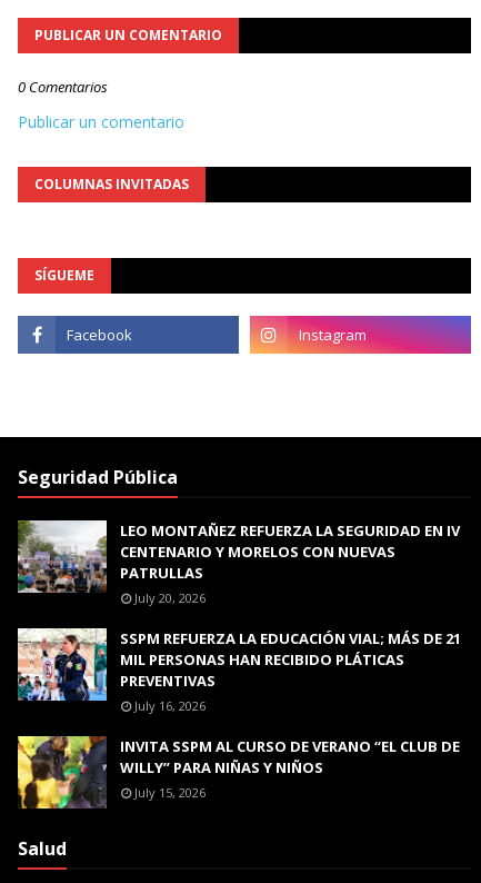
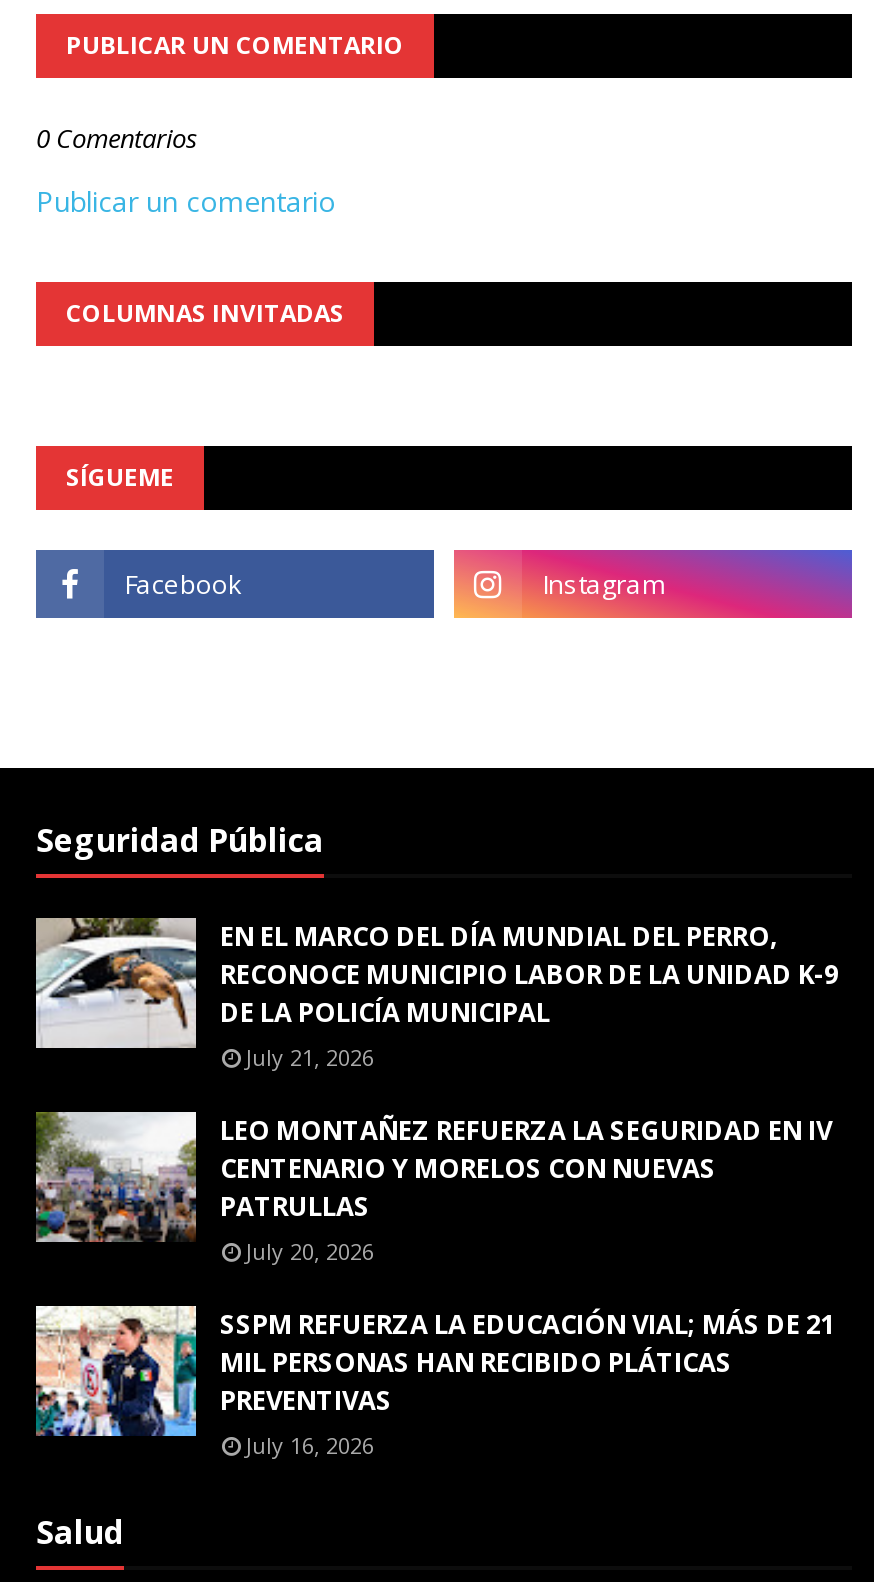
none -> [34,918,838,1073] [image] | EN EL MARCO DEL DÍA MUNDIAL DEL PERRO, | RECONOCE MUNICIPIO LABOR DE LA UNIDAD K-9 | DE LA POLICÍA MUNICIPAL | July 21, 2026
moved [16,520,461,714] -> [32,1112,834,1461]: [image] | LEO MONTAÑEZ REFUERZA LA SEGURIDAD EN IV | CENTENARIO Y MORELOS CON NUEVAS | ... | PREVENTIVAS | July 16, 2026
[17,735,460,810] [image] | INVITA SSPM AL CURSO DE VERANO “EL CLUB DE | WILLY” PARA NIÑAS Y NIÑOS | July 15, 2026 -> none

